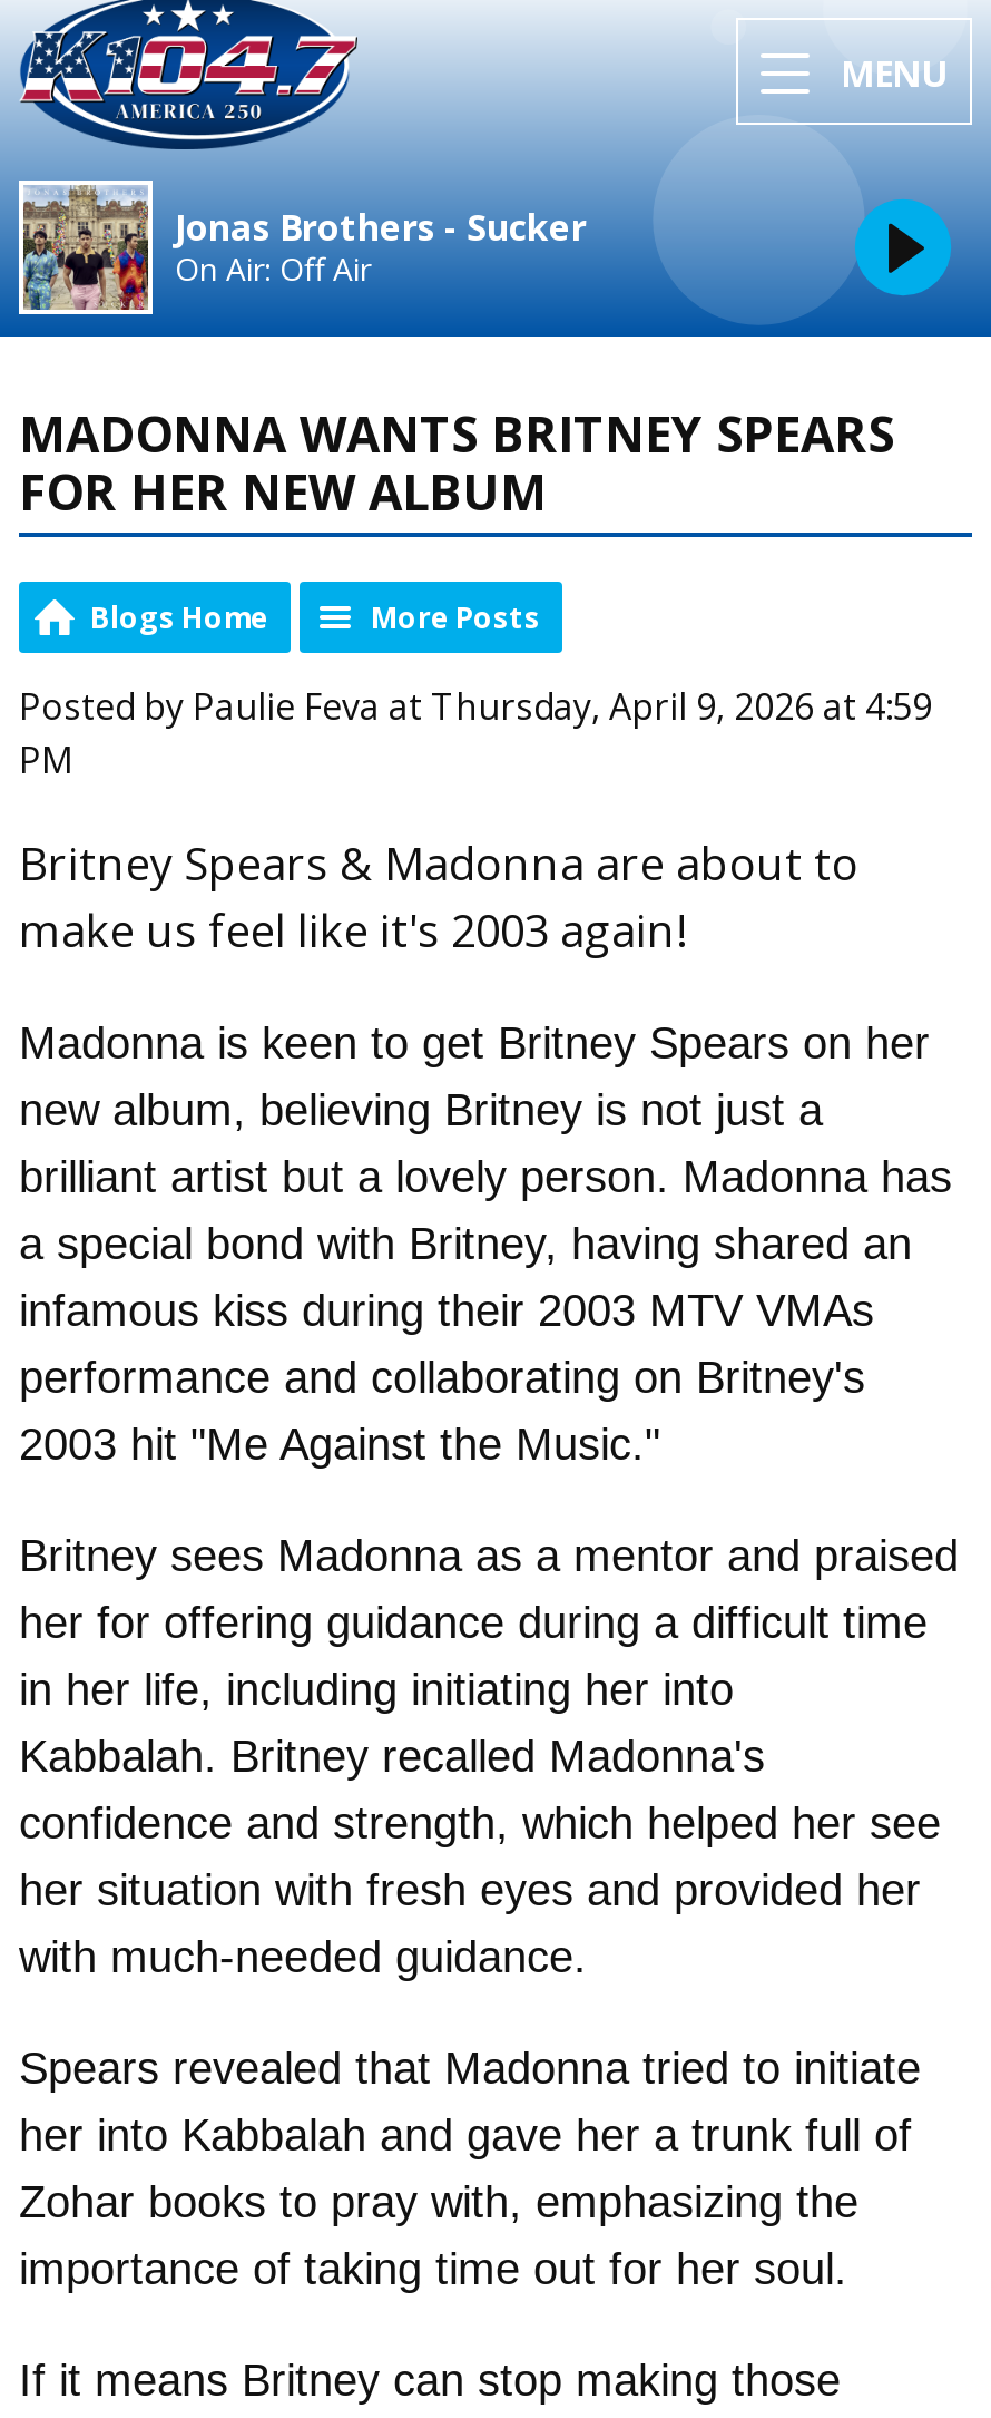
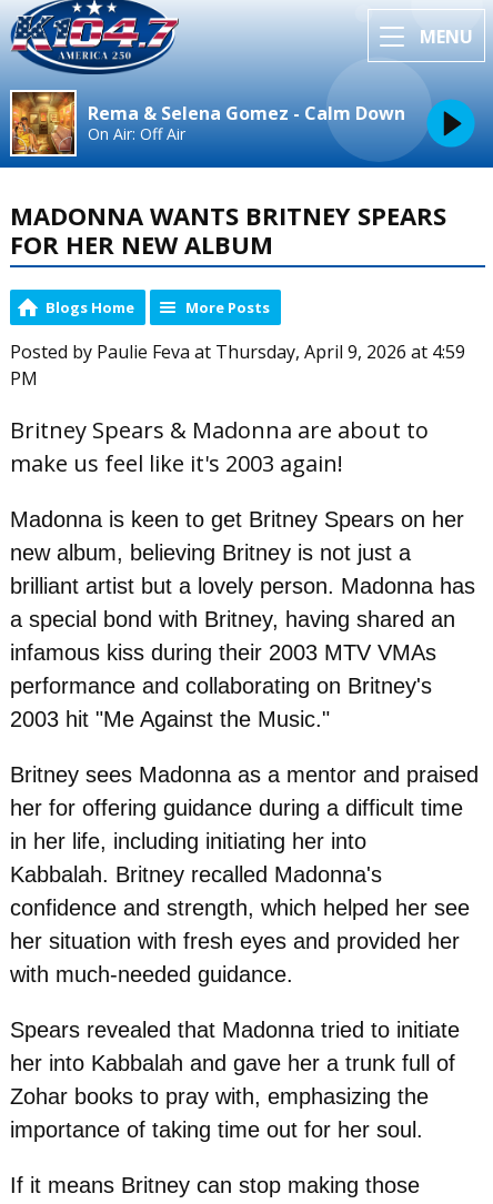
[21,185,587,312] [image] | Jonas Brothers - Sucker -> [11,91,405,155] [image] | Rema & Selena Gomez - Calm Down

